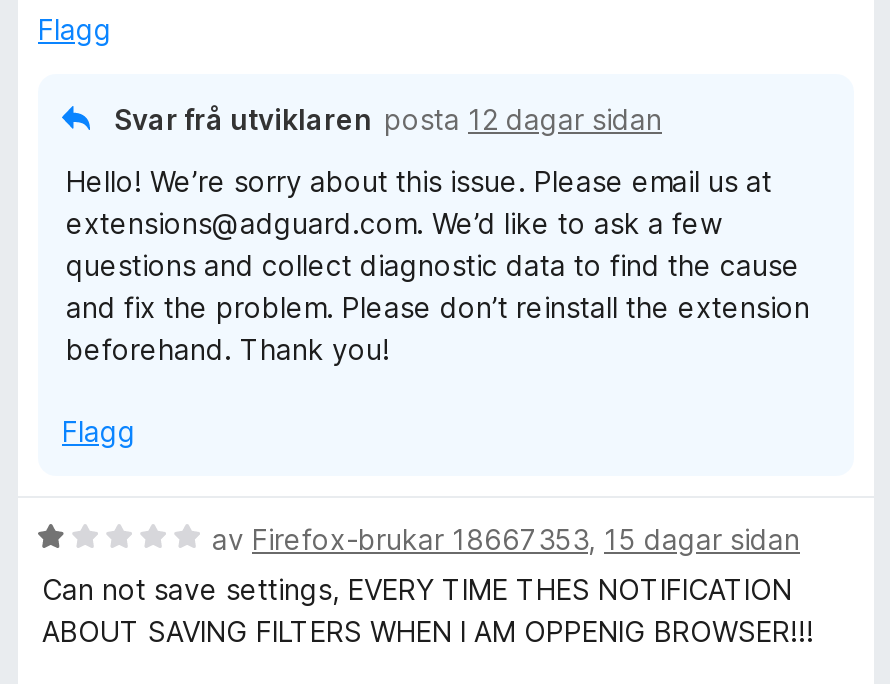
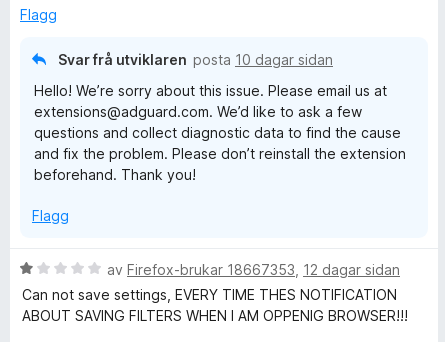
[114,102,662,136] Svar frå utviklaren posta 12 dagar sidan -> [58,51,333,68] Svar frå utviklaren posta 10 dagar sidan
[212,522,800,556] av Firefox-brukar 18667353, 15 dagar sidan -> [107,261,400,278] av Firefox-brukar 18667353, 12 dagar sidan

